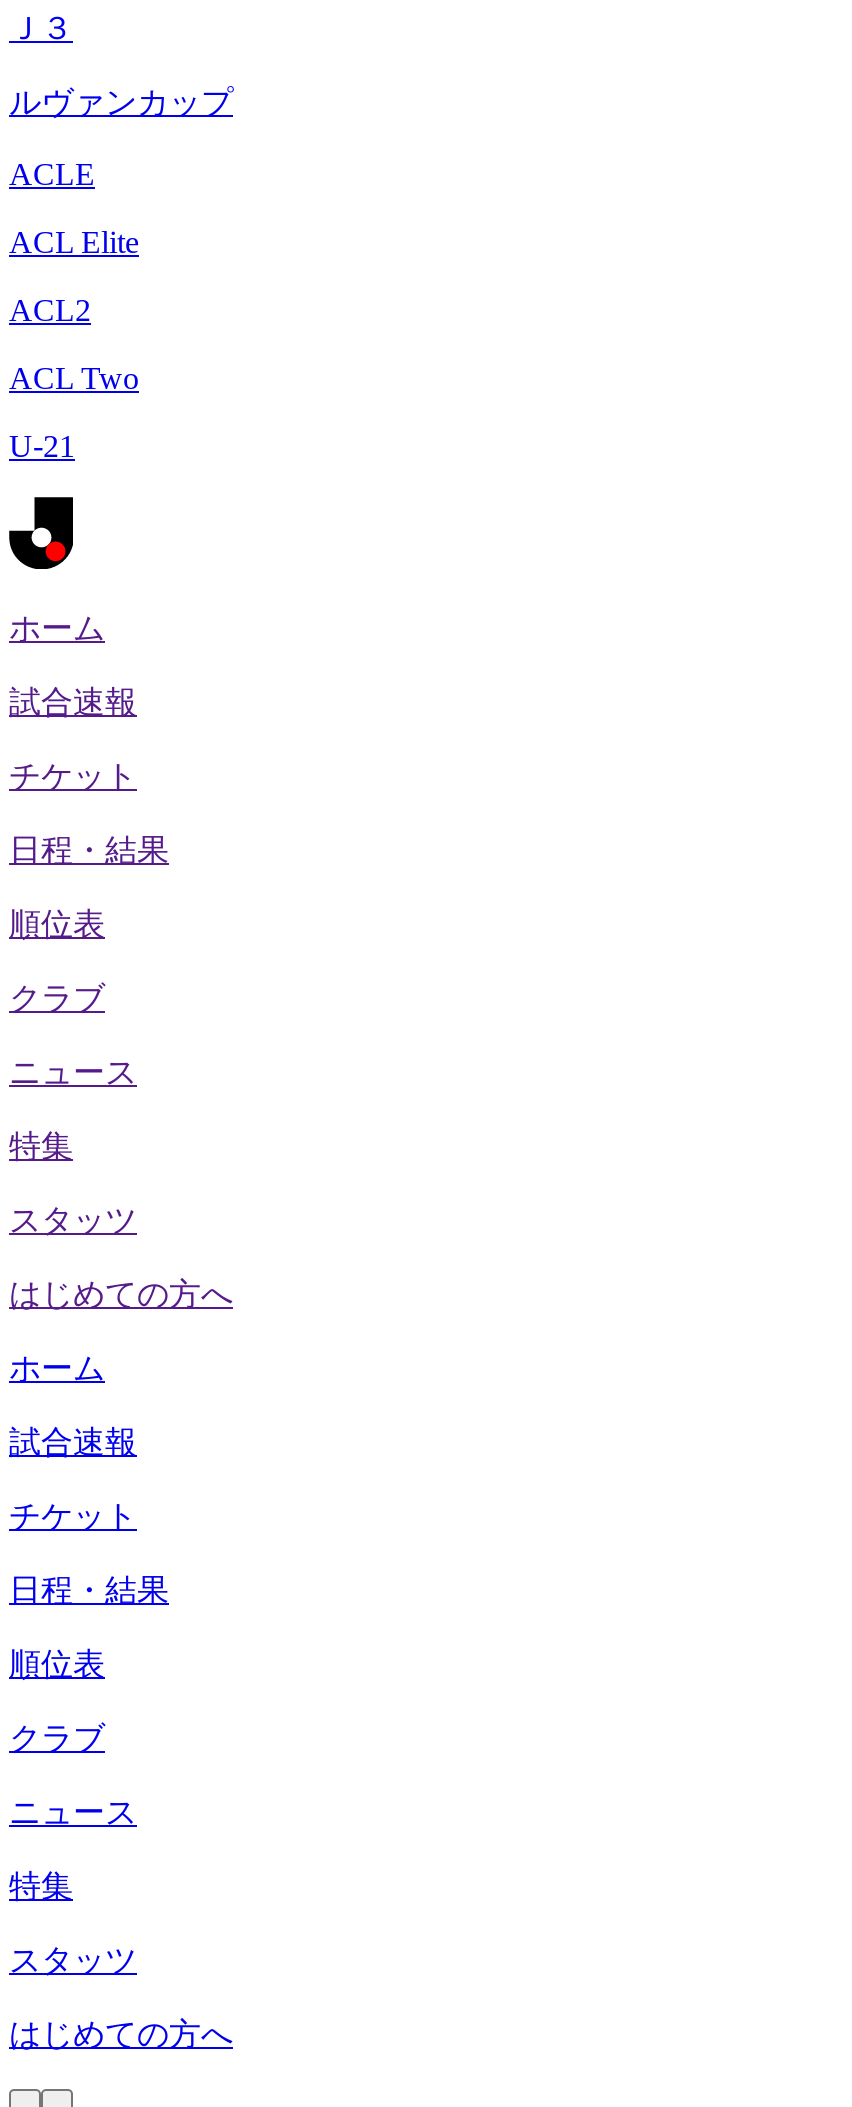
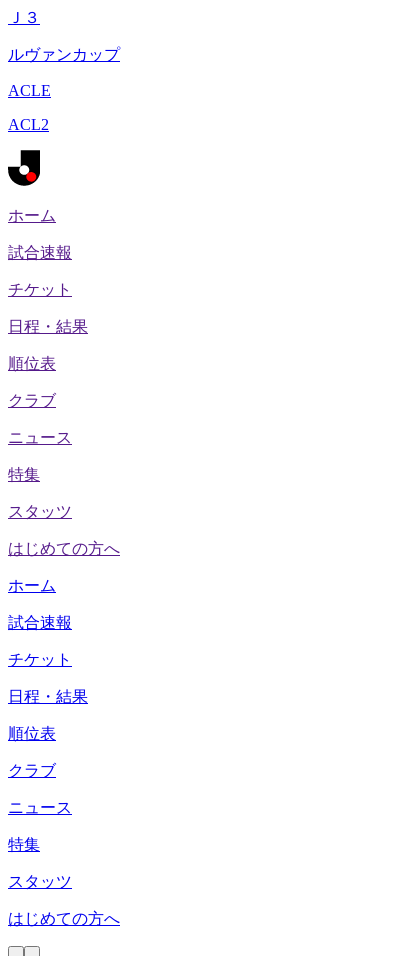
[9,225,139,259] ACL Elite -> none
[9,361,139,463] ACL Two | U-21 -> none

